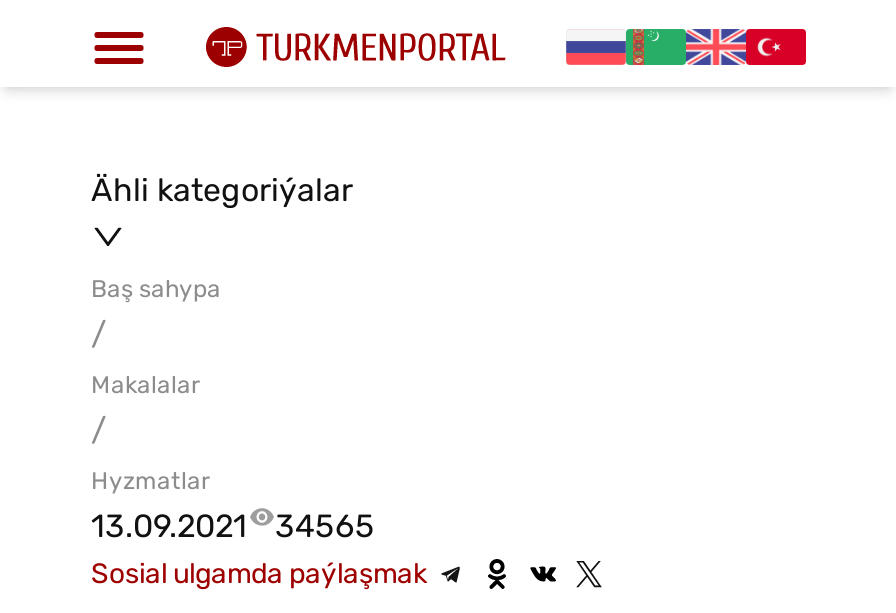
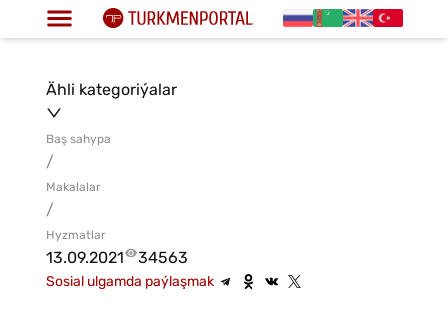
[91,507,375,545] 13.09.2021 34565 -> [45,248,187,267] 13.09.2021 34563

